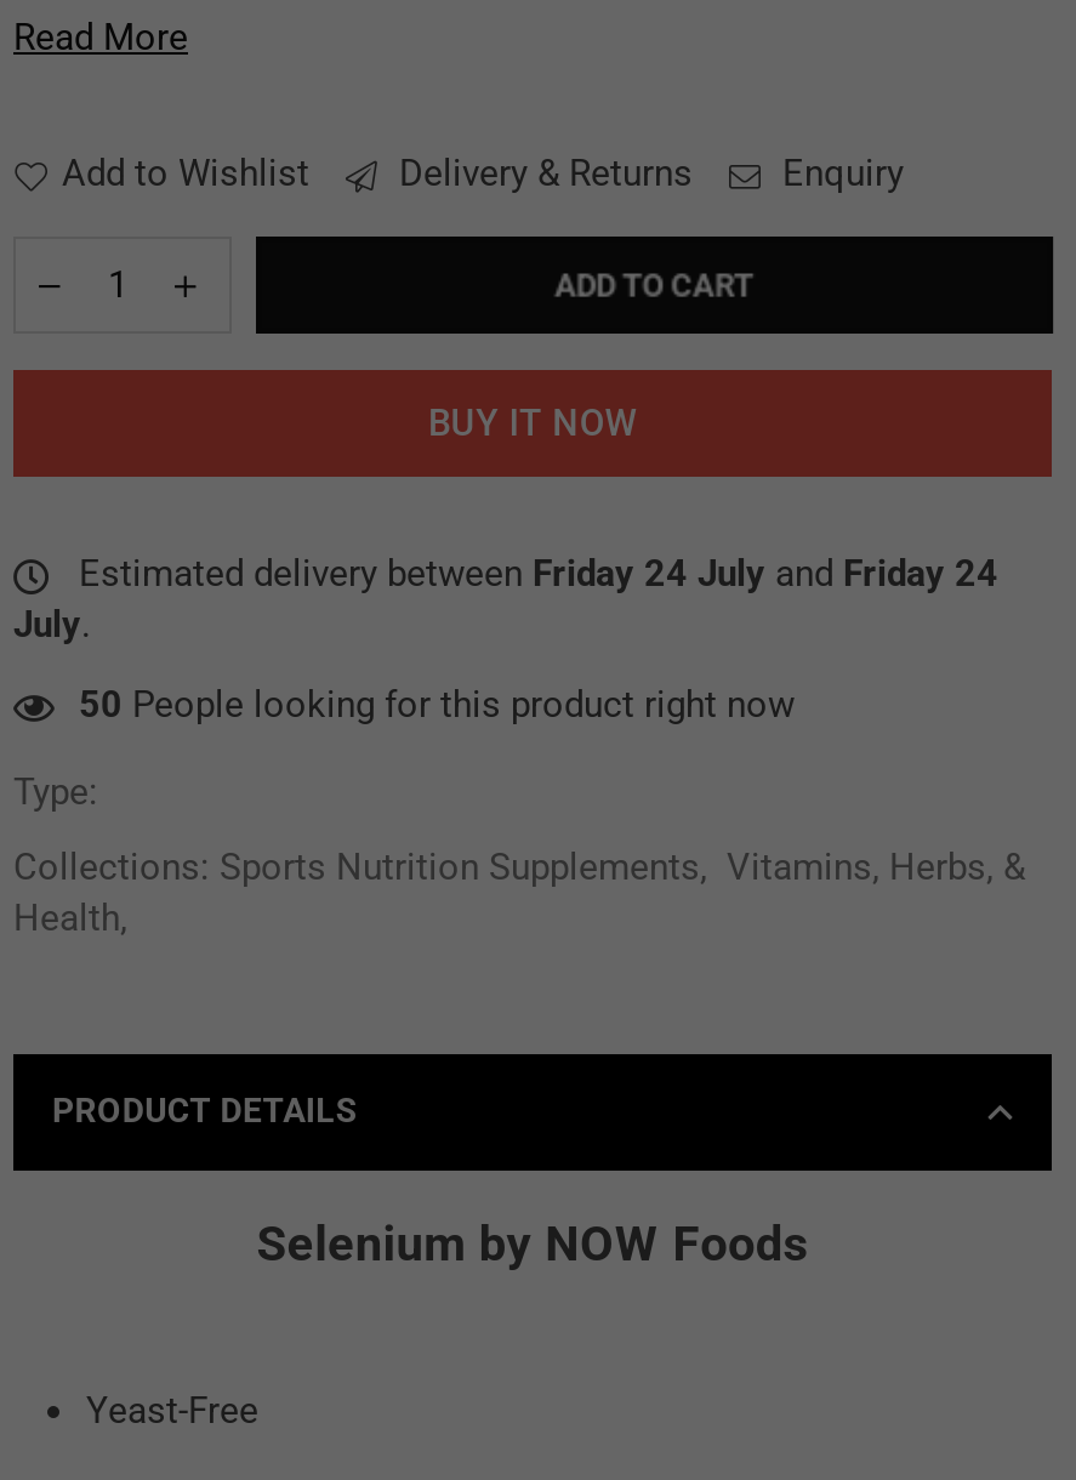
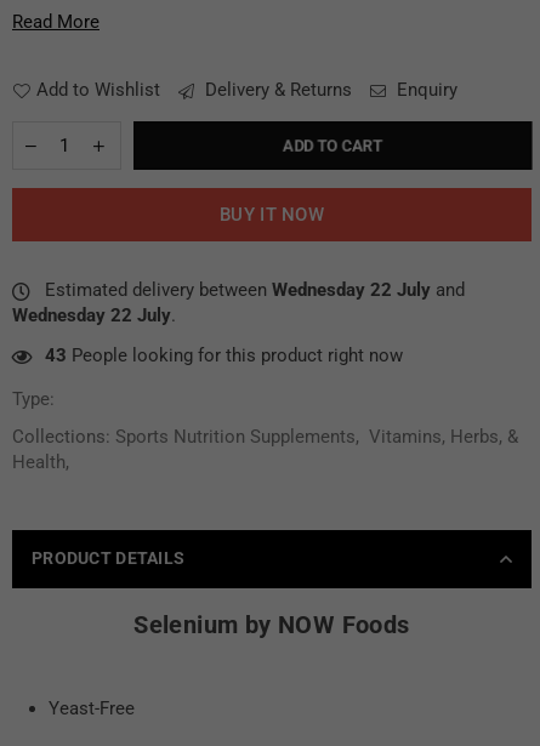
[13,552,998,647] Estimated delivery between Friday 24 July and Friday 24 | July. -> [12,279,465,326] Estimated delivery between Wednesday 22 July and | Wednesday 22 July.
[79,683,795,727] 50 People looking for this product right now -> [45,344,403,366] 43 People looking for this product right now

